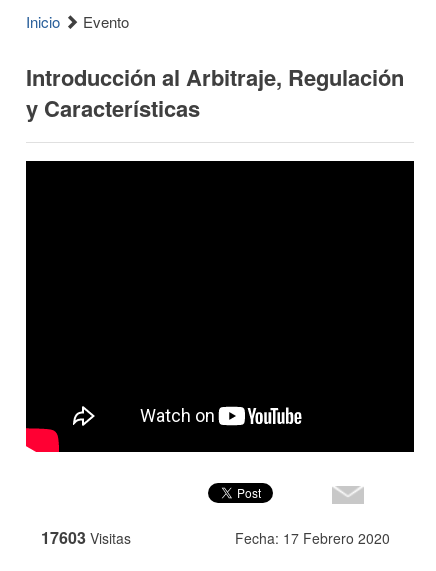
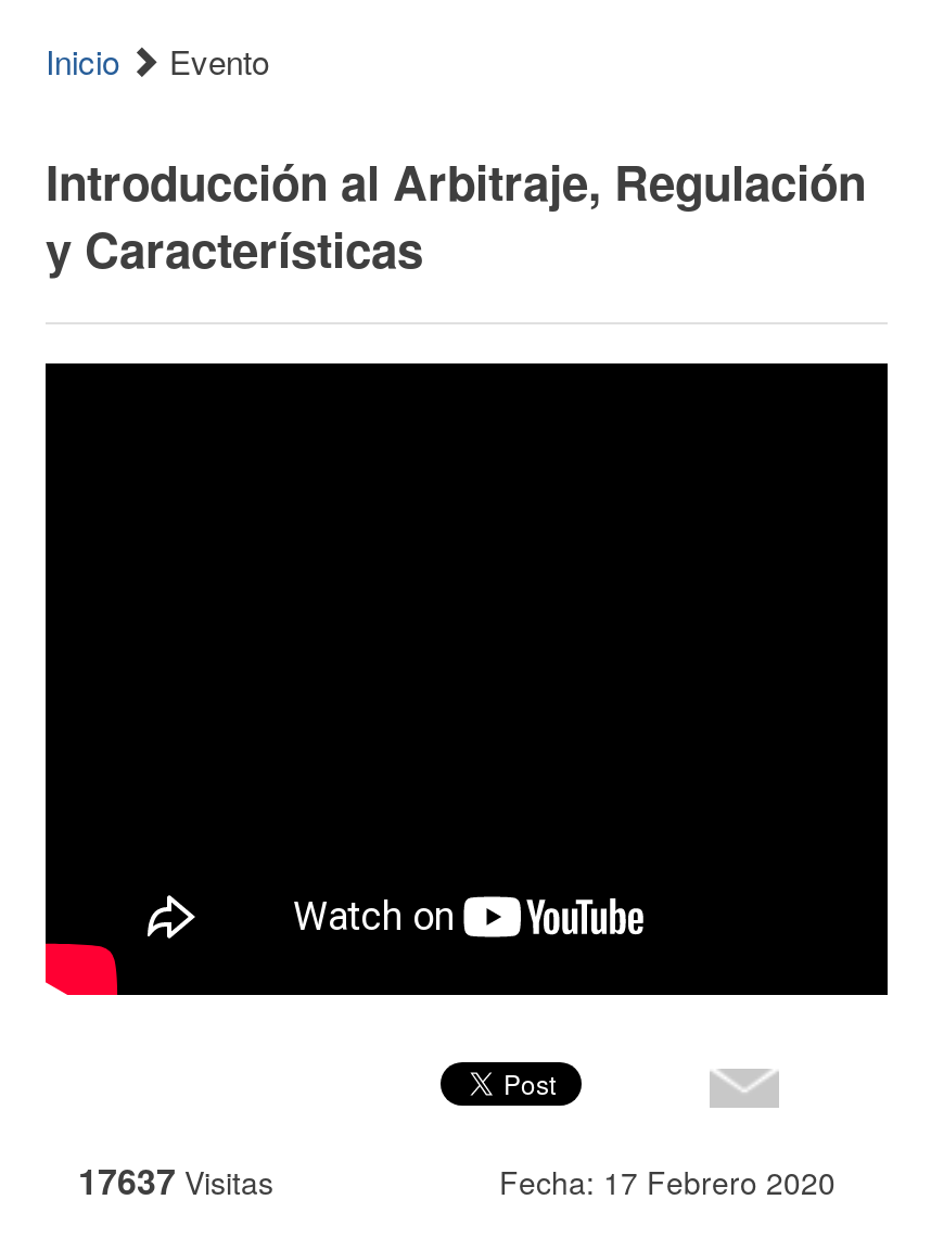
[41,526,131,549] 17603 Visitas -> [78,1156,273,1205] 17637 Visitas

